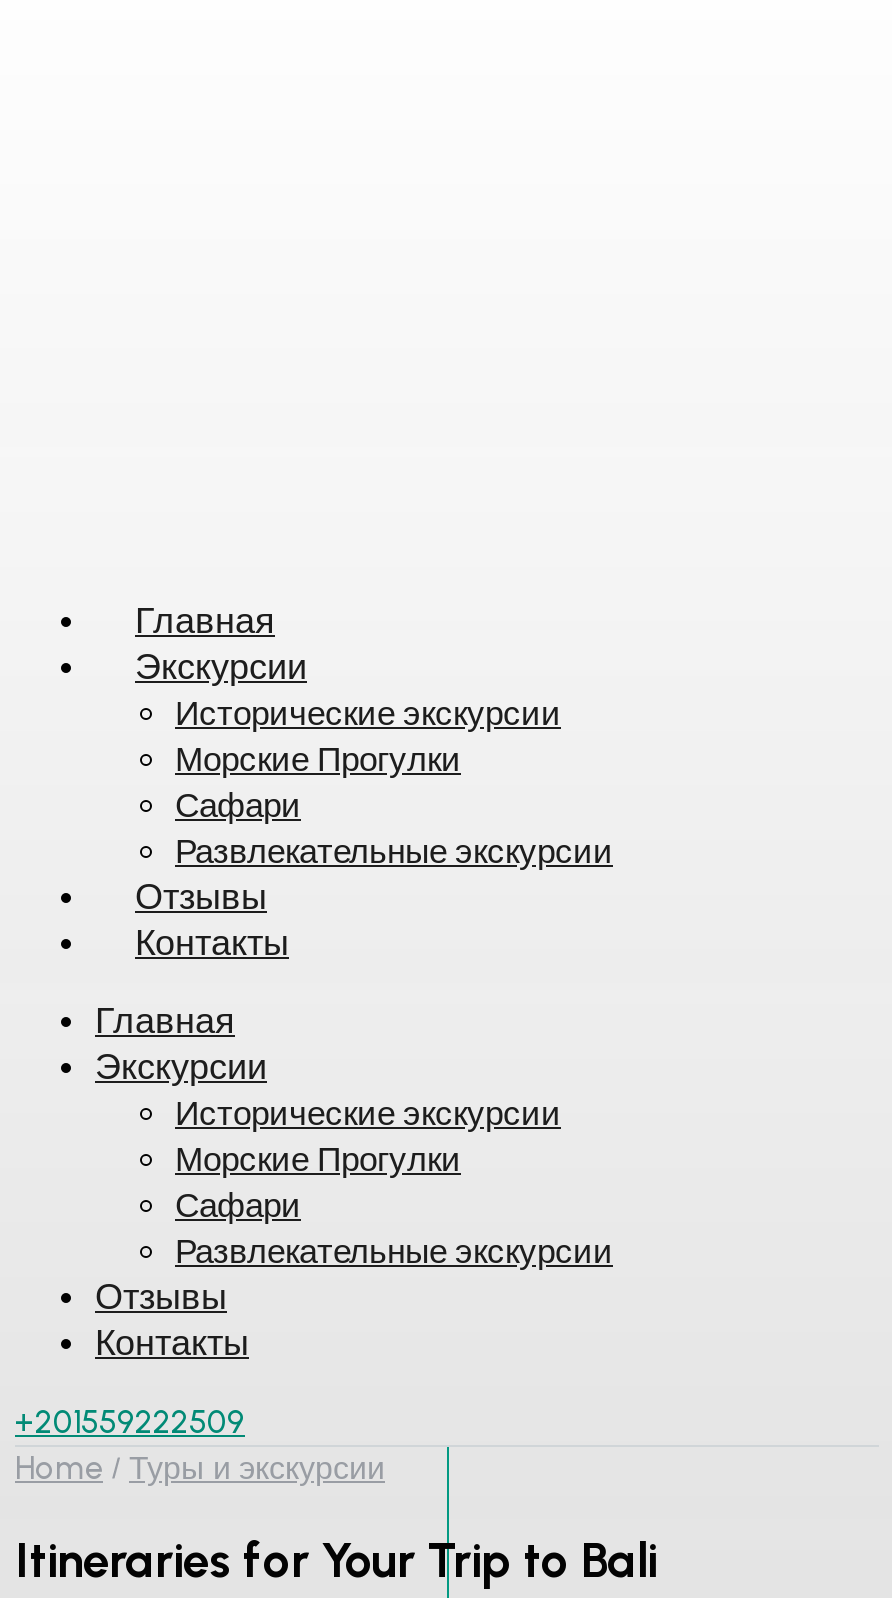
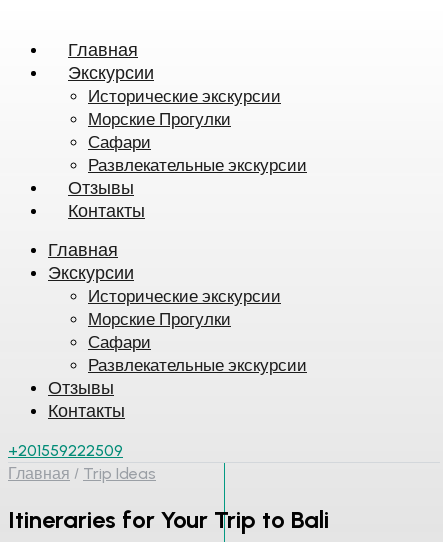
[15,1449,385,1487] Home | Туры и экскурсии -> [8,464,156,483] Главная | Trip Ideas

